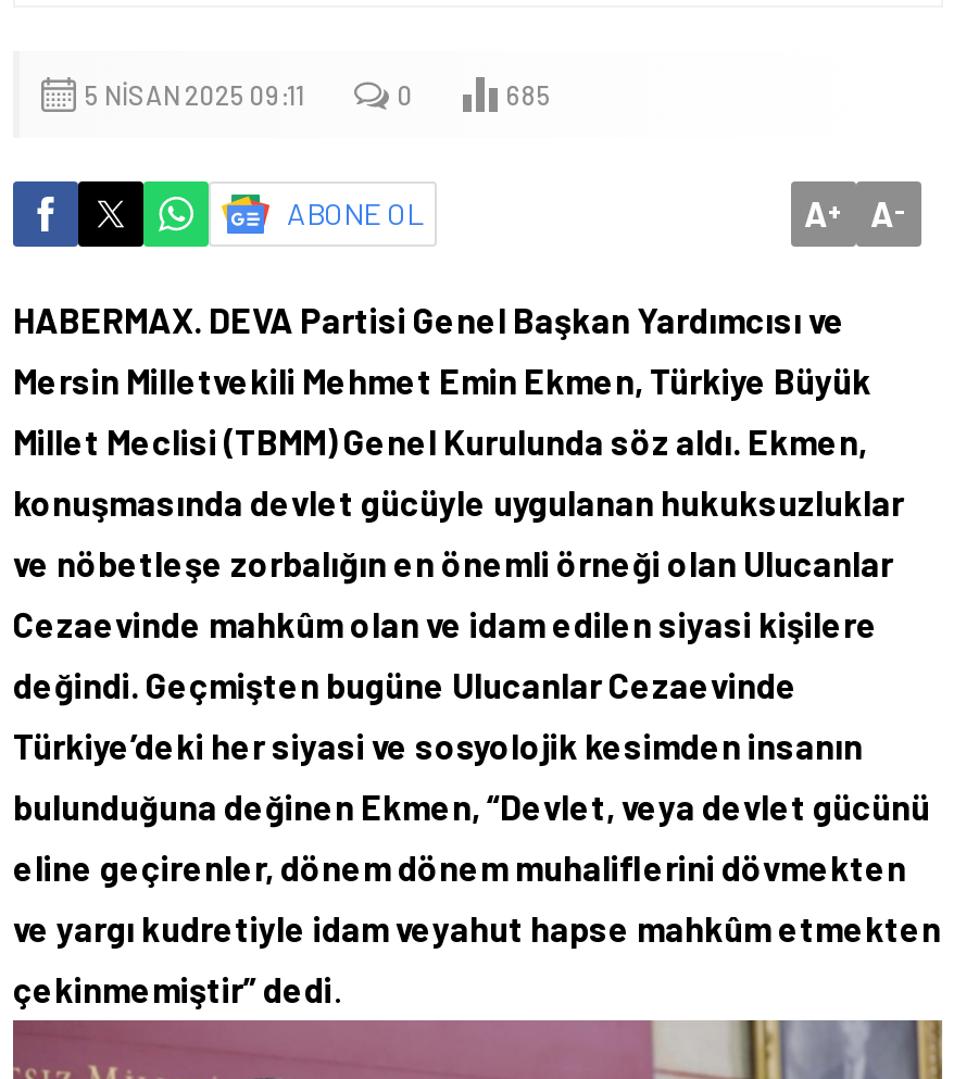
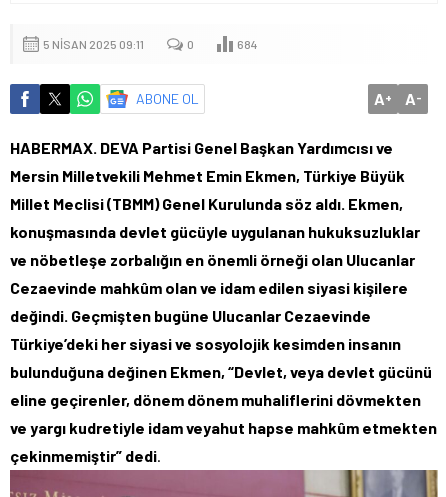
[506,79,552,109] 685 -> [237,37,258,51] 684

